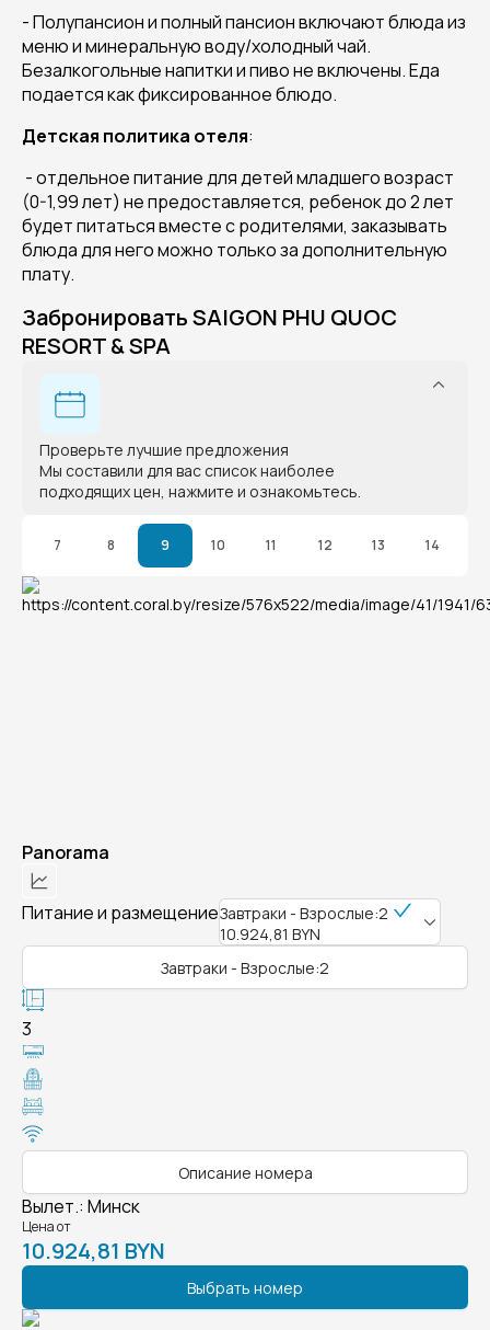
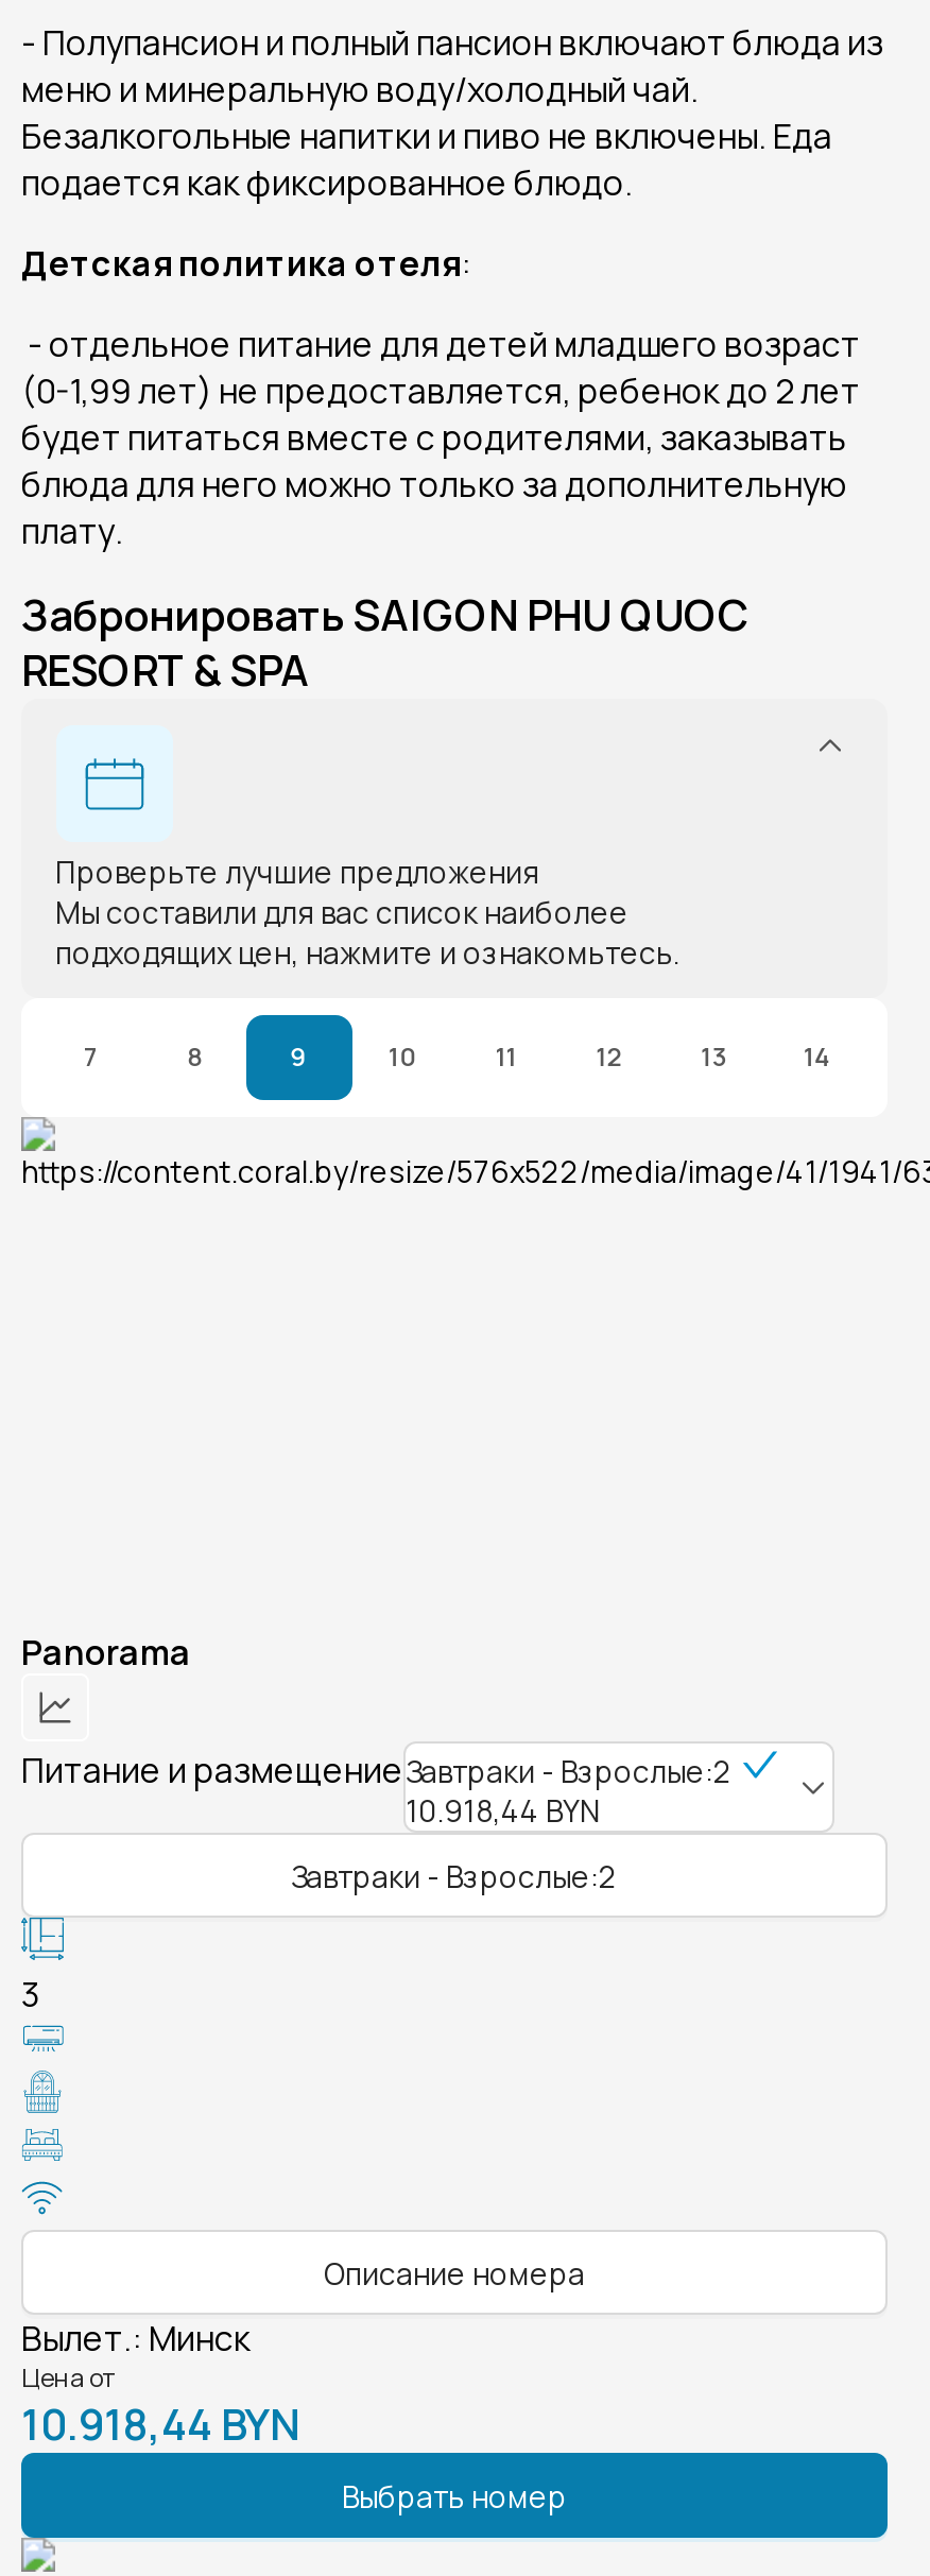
[220,924,320,945] 10.924,81 BYN -> [406,1791,601,1831] 10.918,44 BYN
[22,1236,165,1266] 10.924,81 BYN -> [21,2396,299,2453] 10.918,44 BYN

